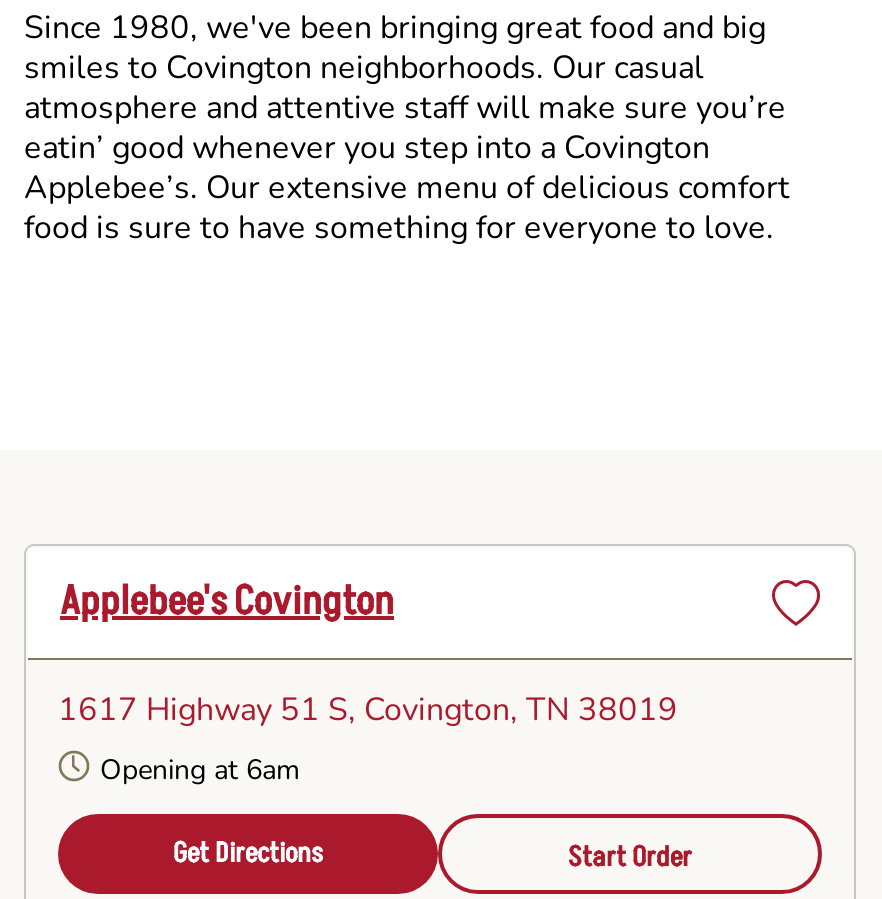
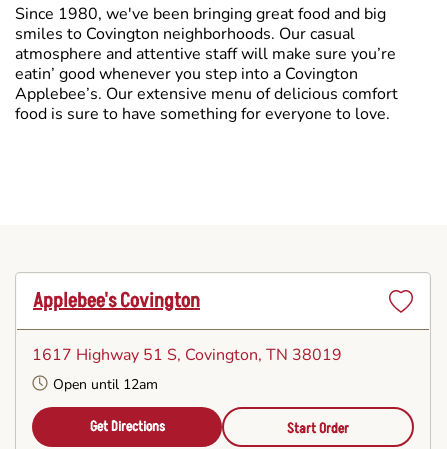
[100,751,300,789] Opening at 6am -> [53,375,158,394] Open until 12am

